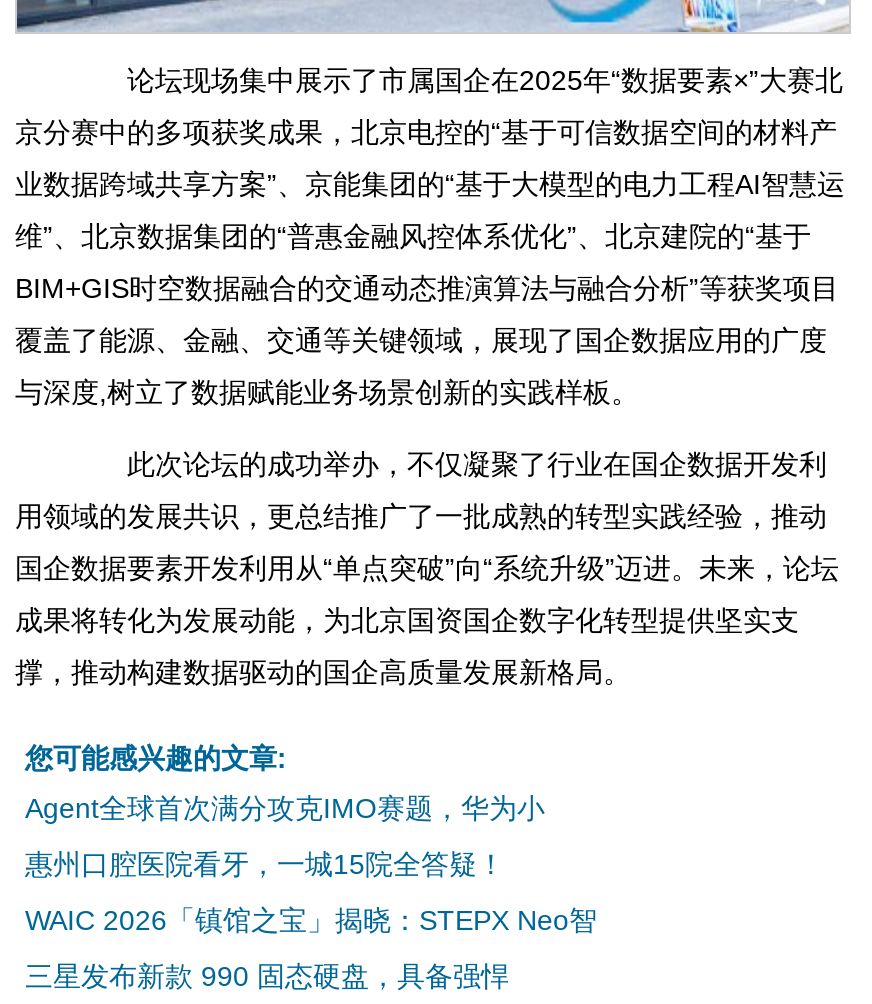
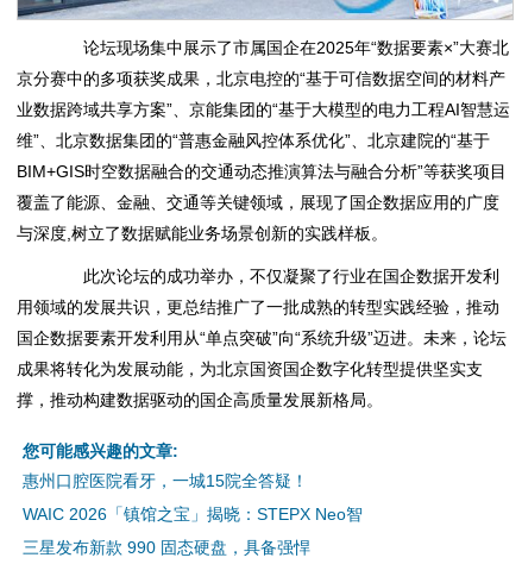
[25,792,545,824] Agent全球首次满分攻克IMO赛题，华为小 -> none

